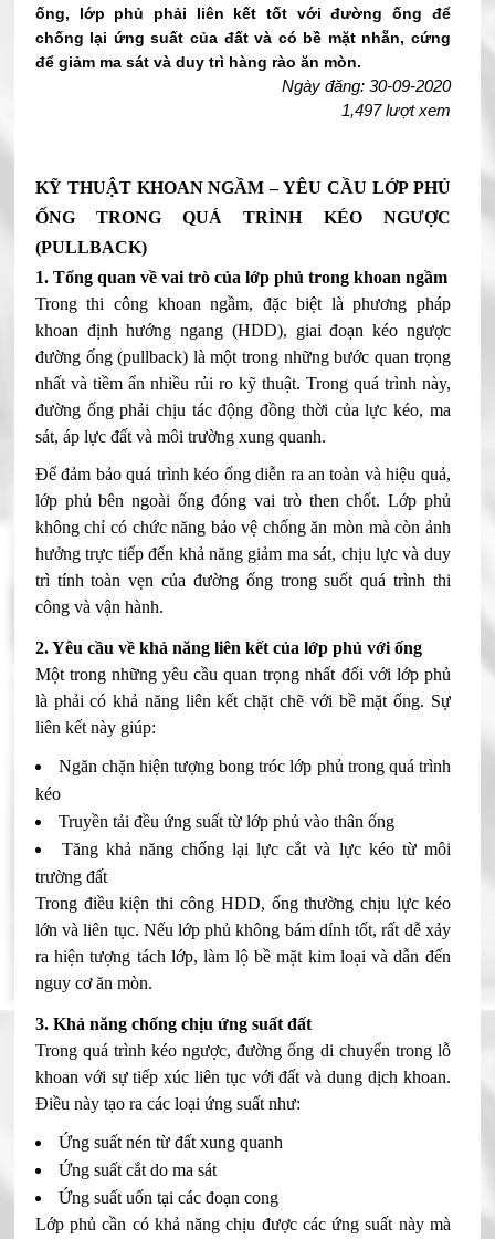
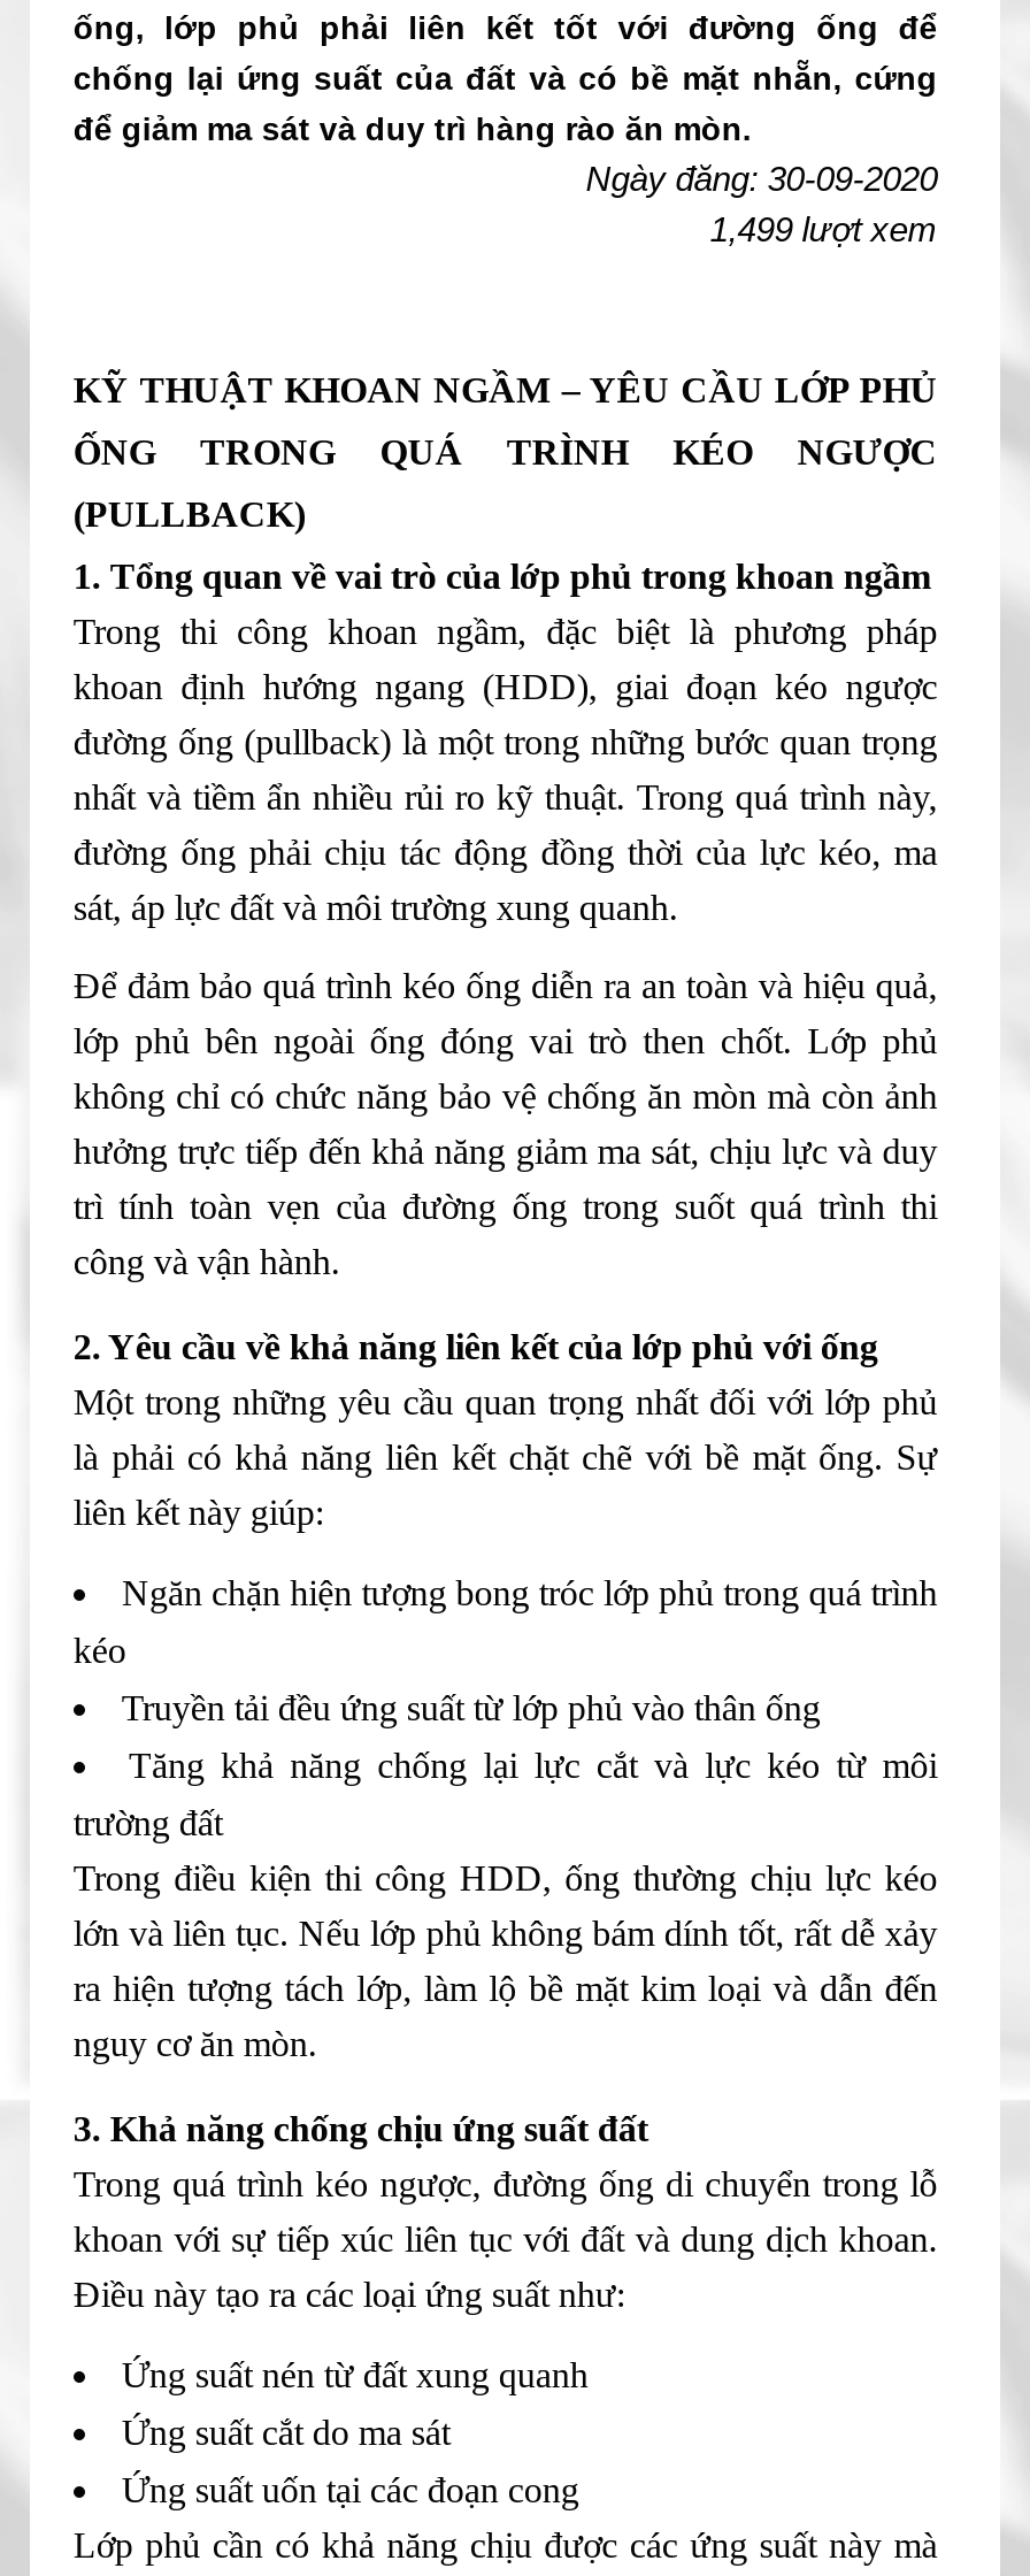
[341,101,451,119] 1,497 lượt xem -> [710,209,938,248] 1,499 lượt xem

